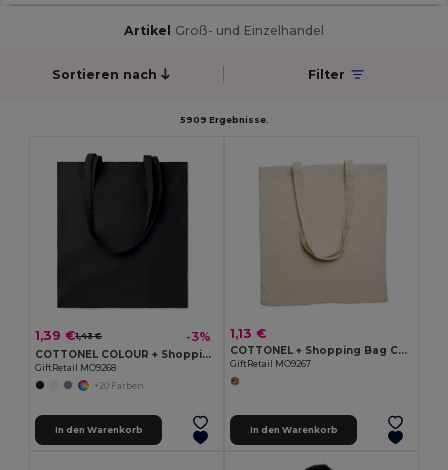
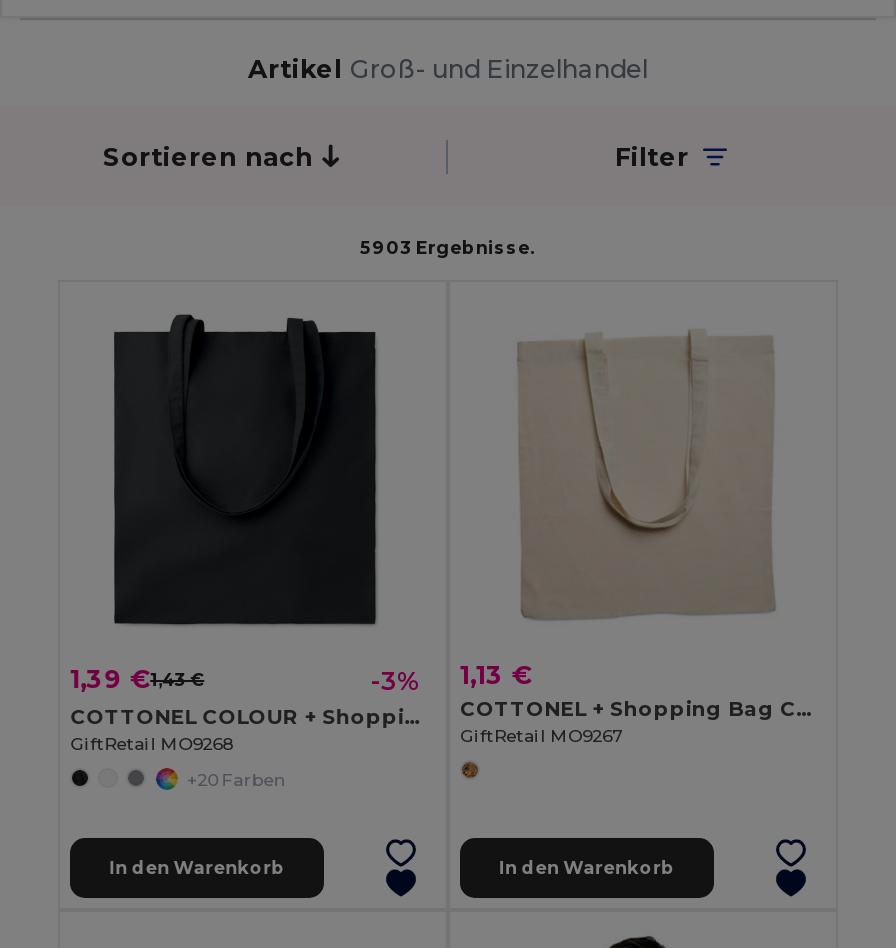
[179,115,268,125] 5909 Ergebnisse. -> [360,238,536,258] 5903 Ergebnisse.

